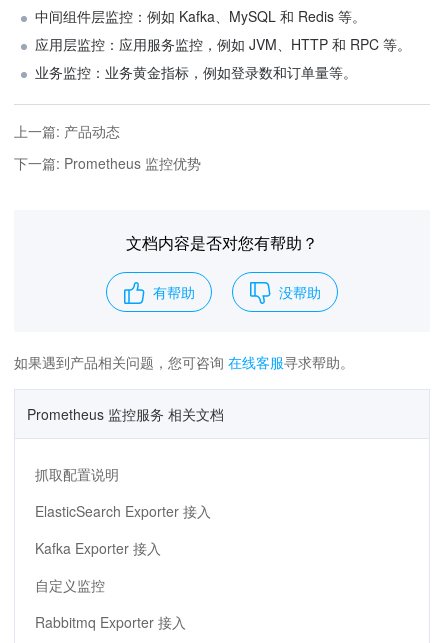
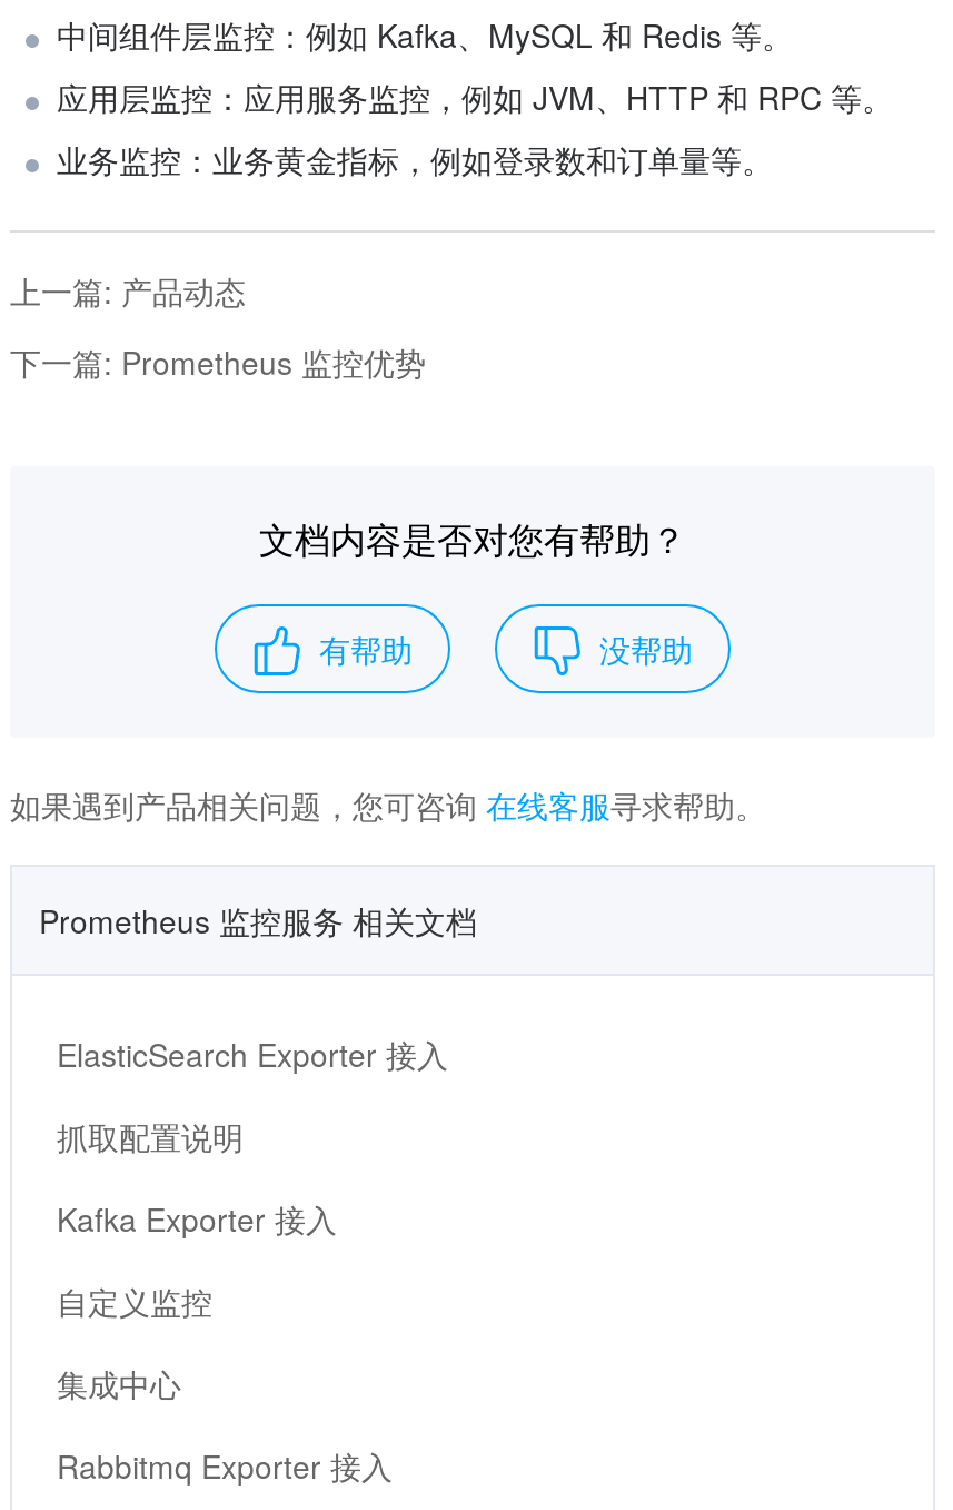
moved [35,501,211,521] -> [57,1032,448,1076]: ElasticSearch Exporter 接入
none -> [57,1361,181,1405] 集成中心

